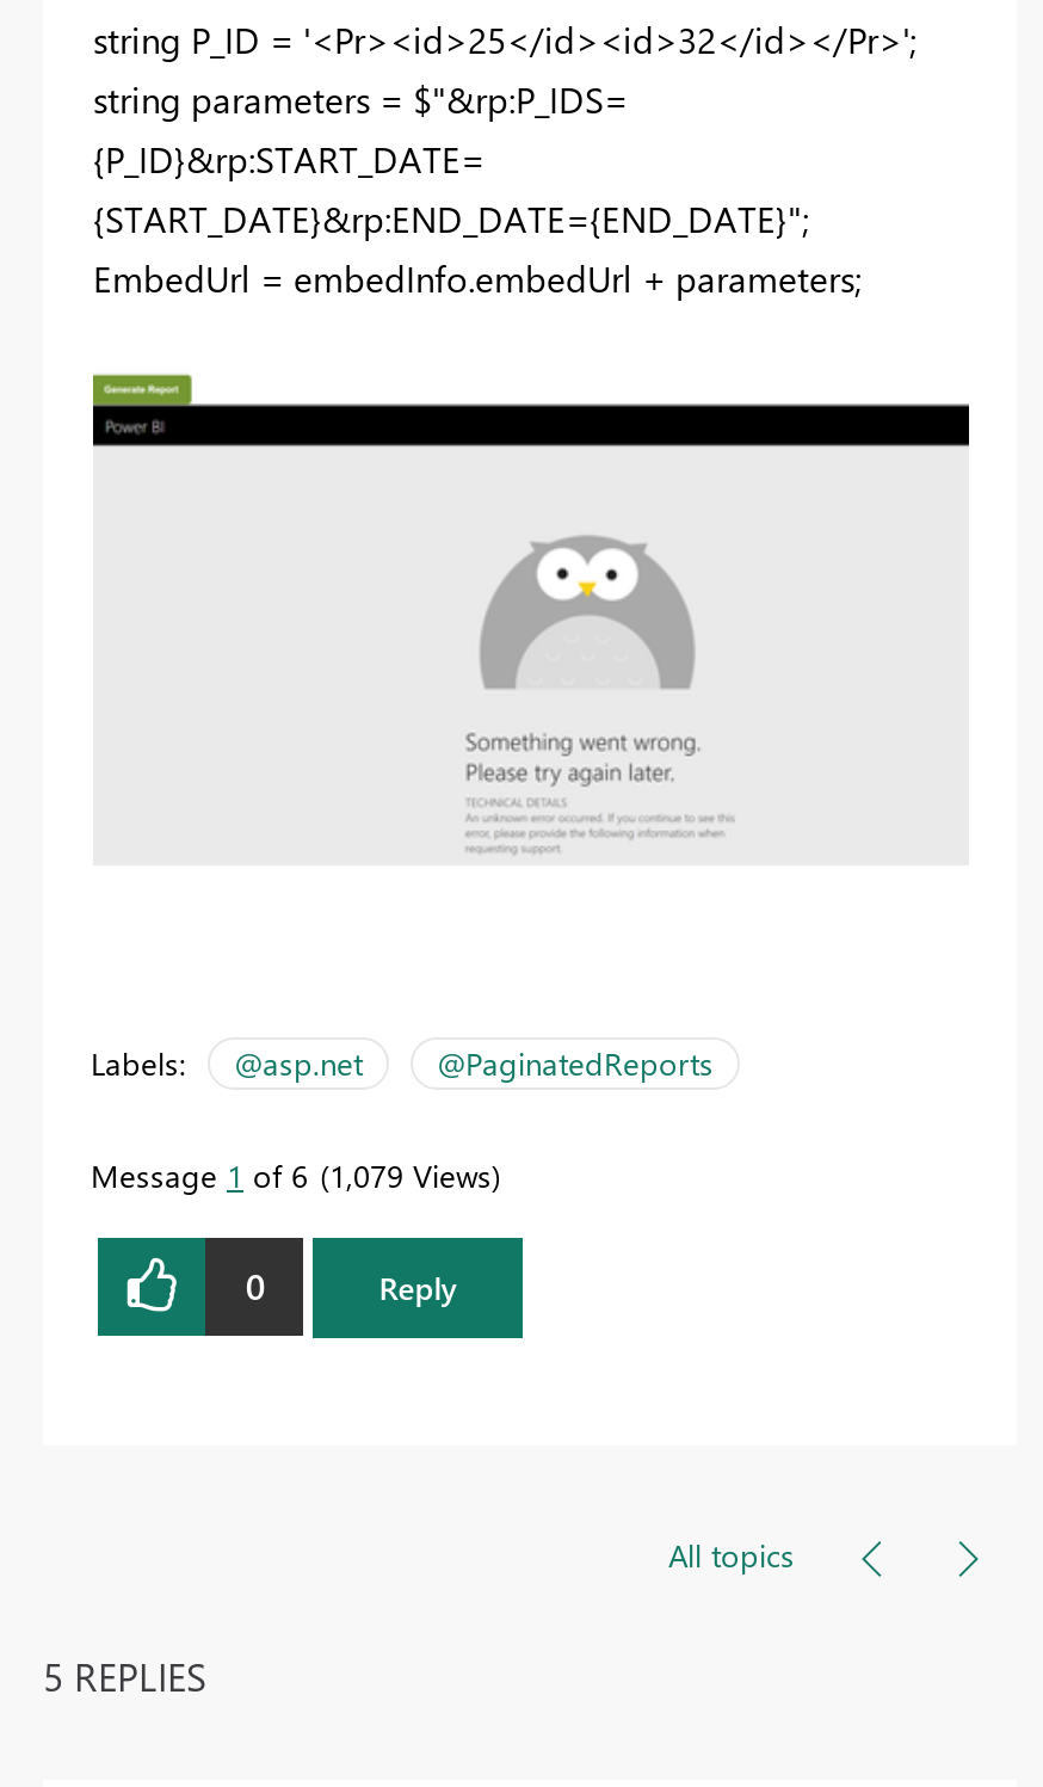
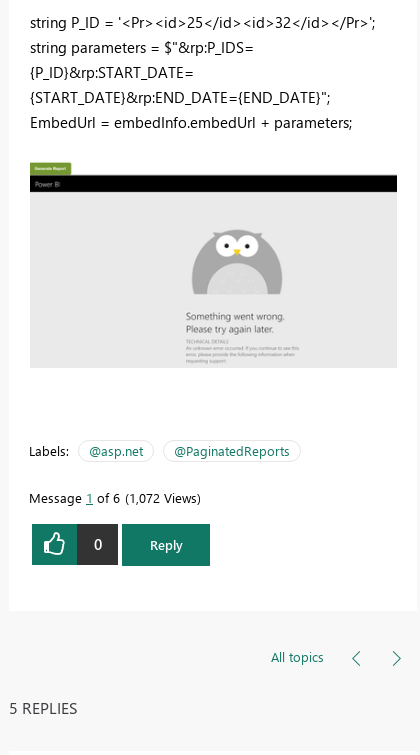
[91,1154,492,1195] Message 1 of 6 1,079 Views -> [29,489,197,506] Message 1 of 6 1,072 Views

